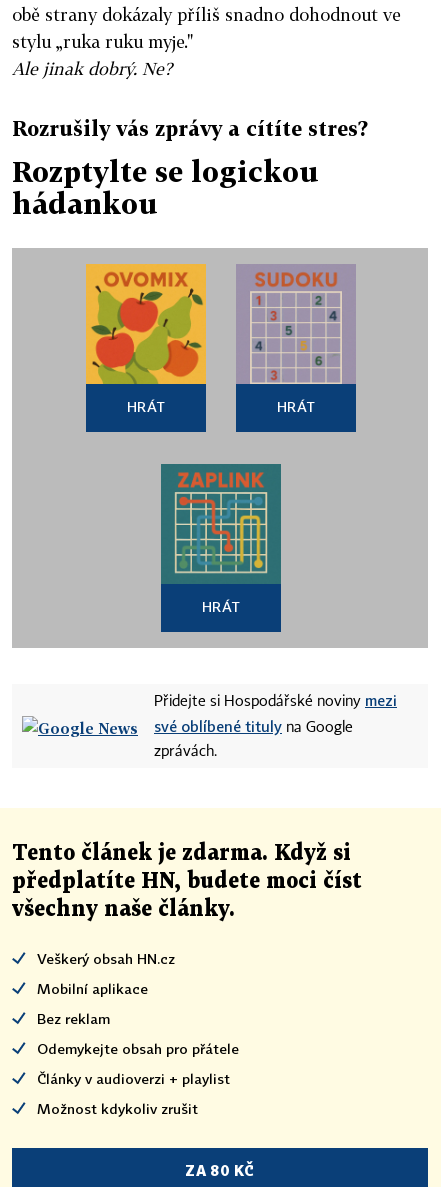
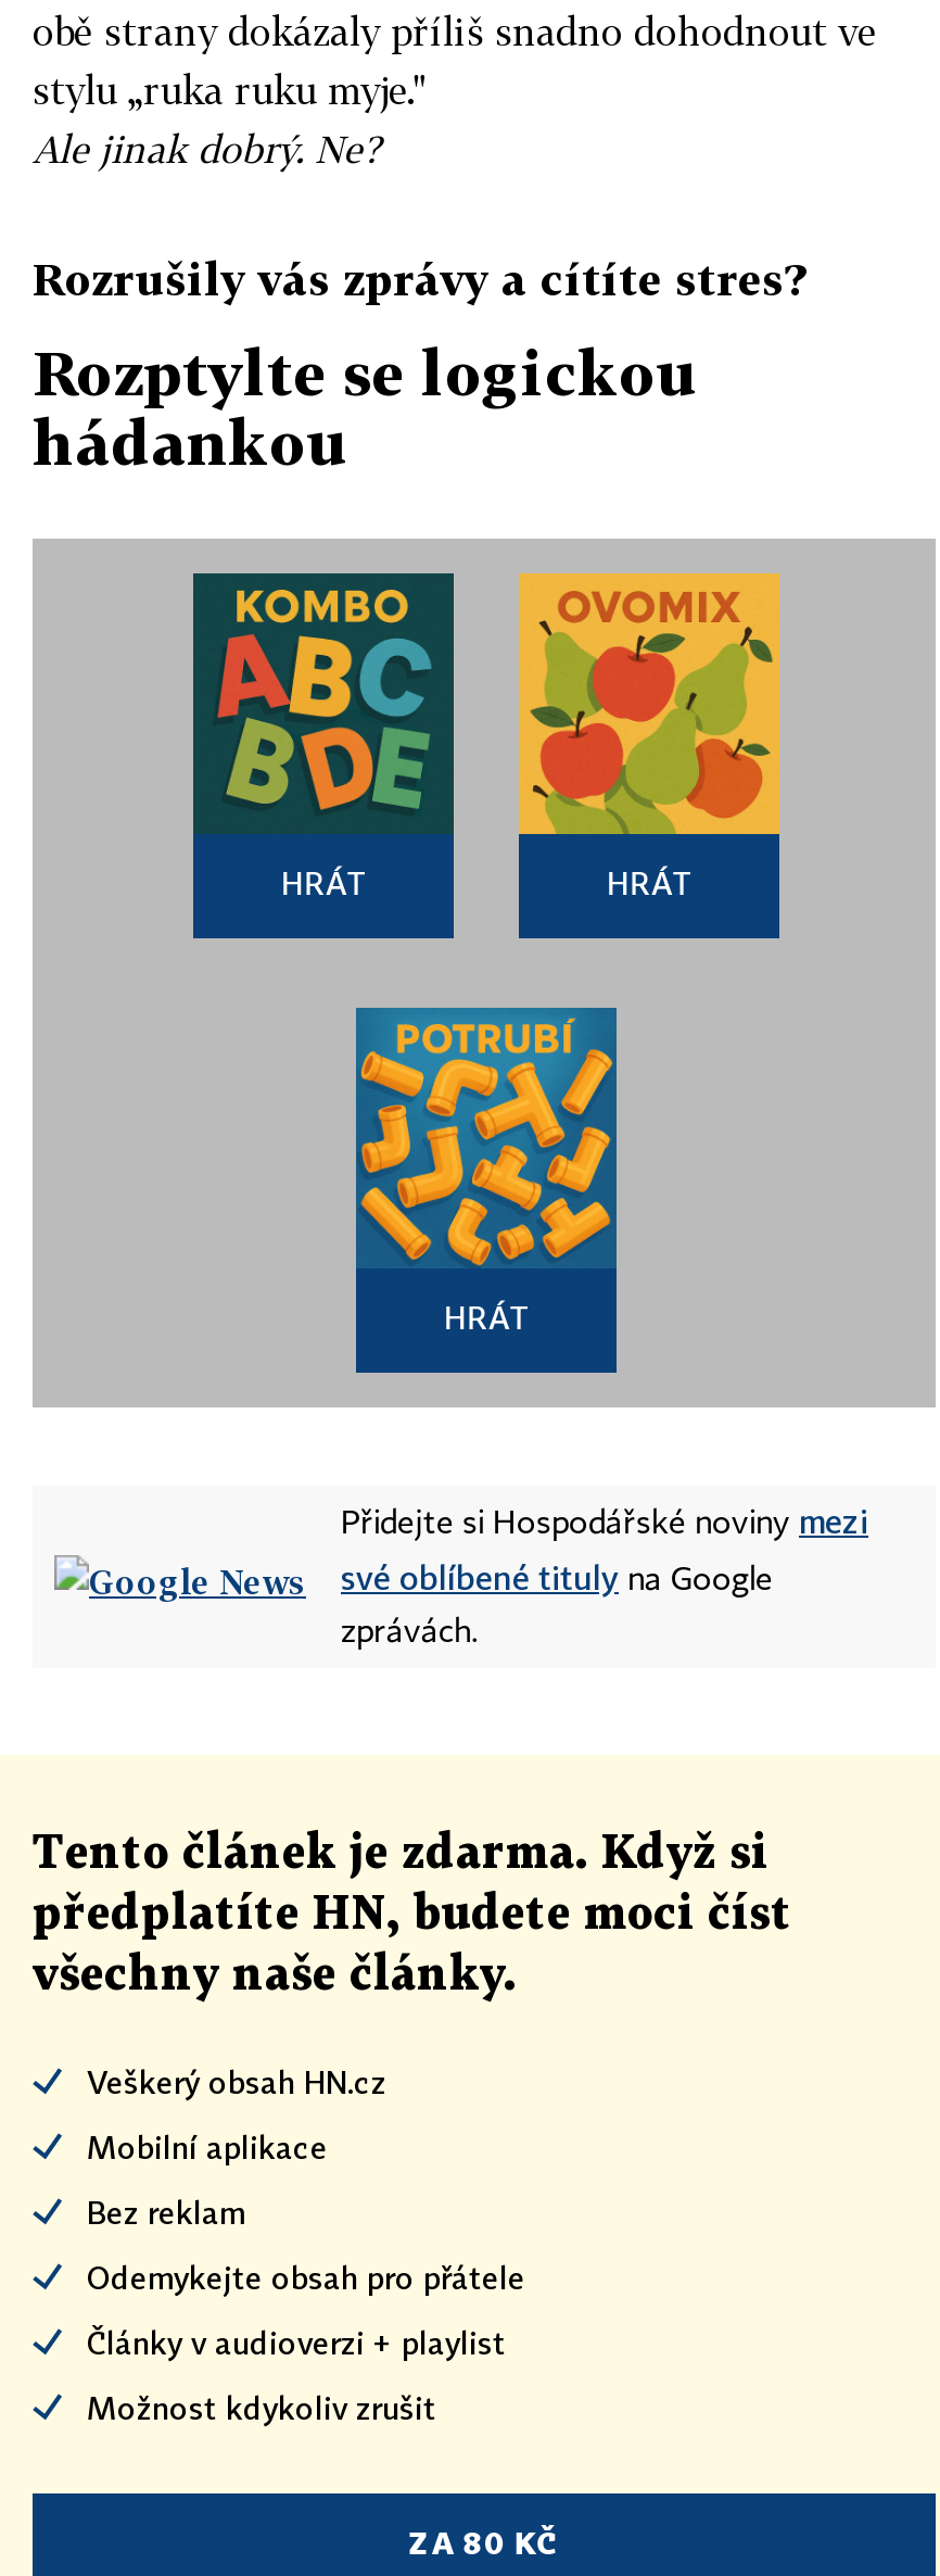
[85,263,207,385] [image] -> [191,571,456,834] [image]
[236,264,356,385] [image] -> [517,571,782,836] [image]
[163,464,279,582] [image] -> [358,1008,612,1266] [image]

